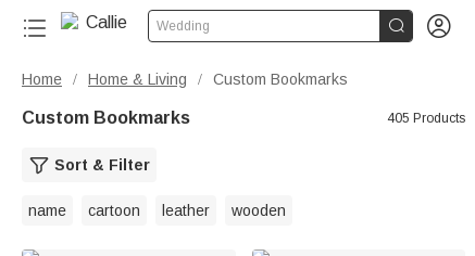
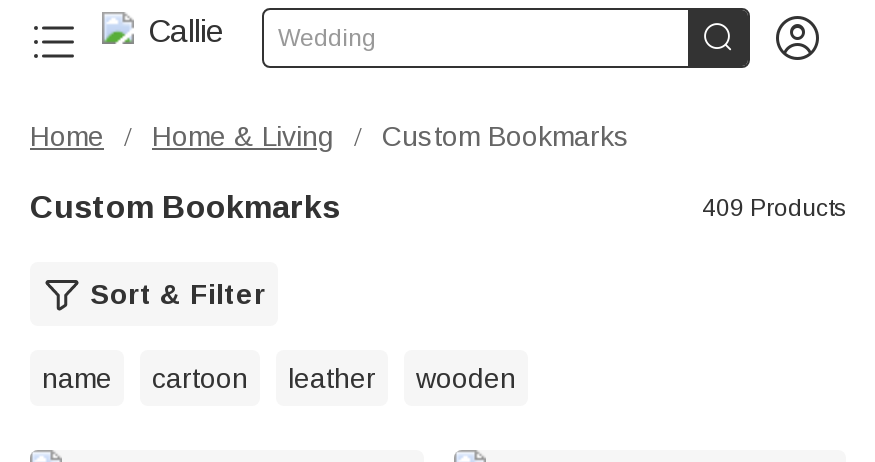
[387,111,465,126] 405 Products -> [702,194,846,222] 409 Products

